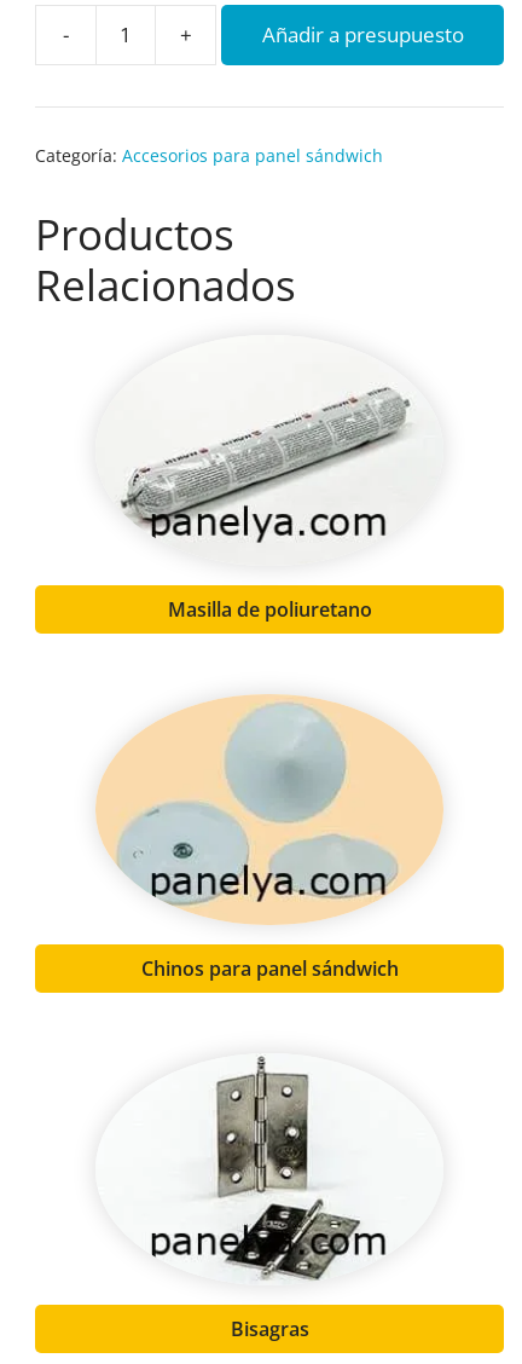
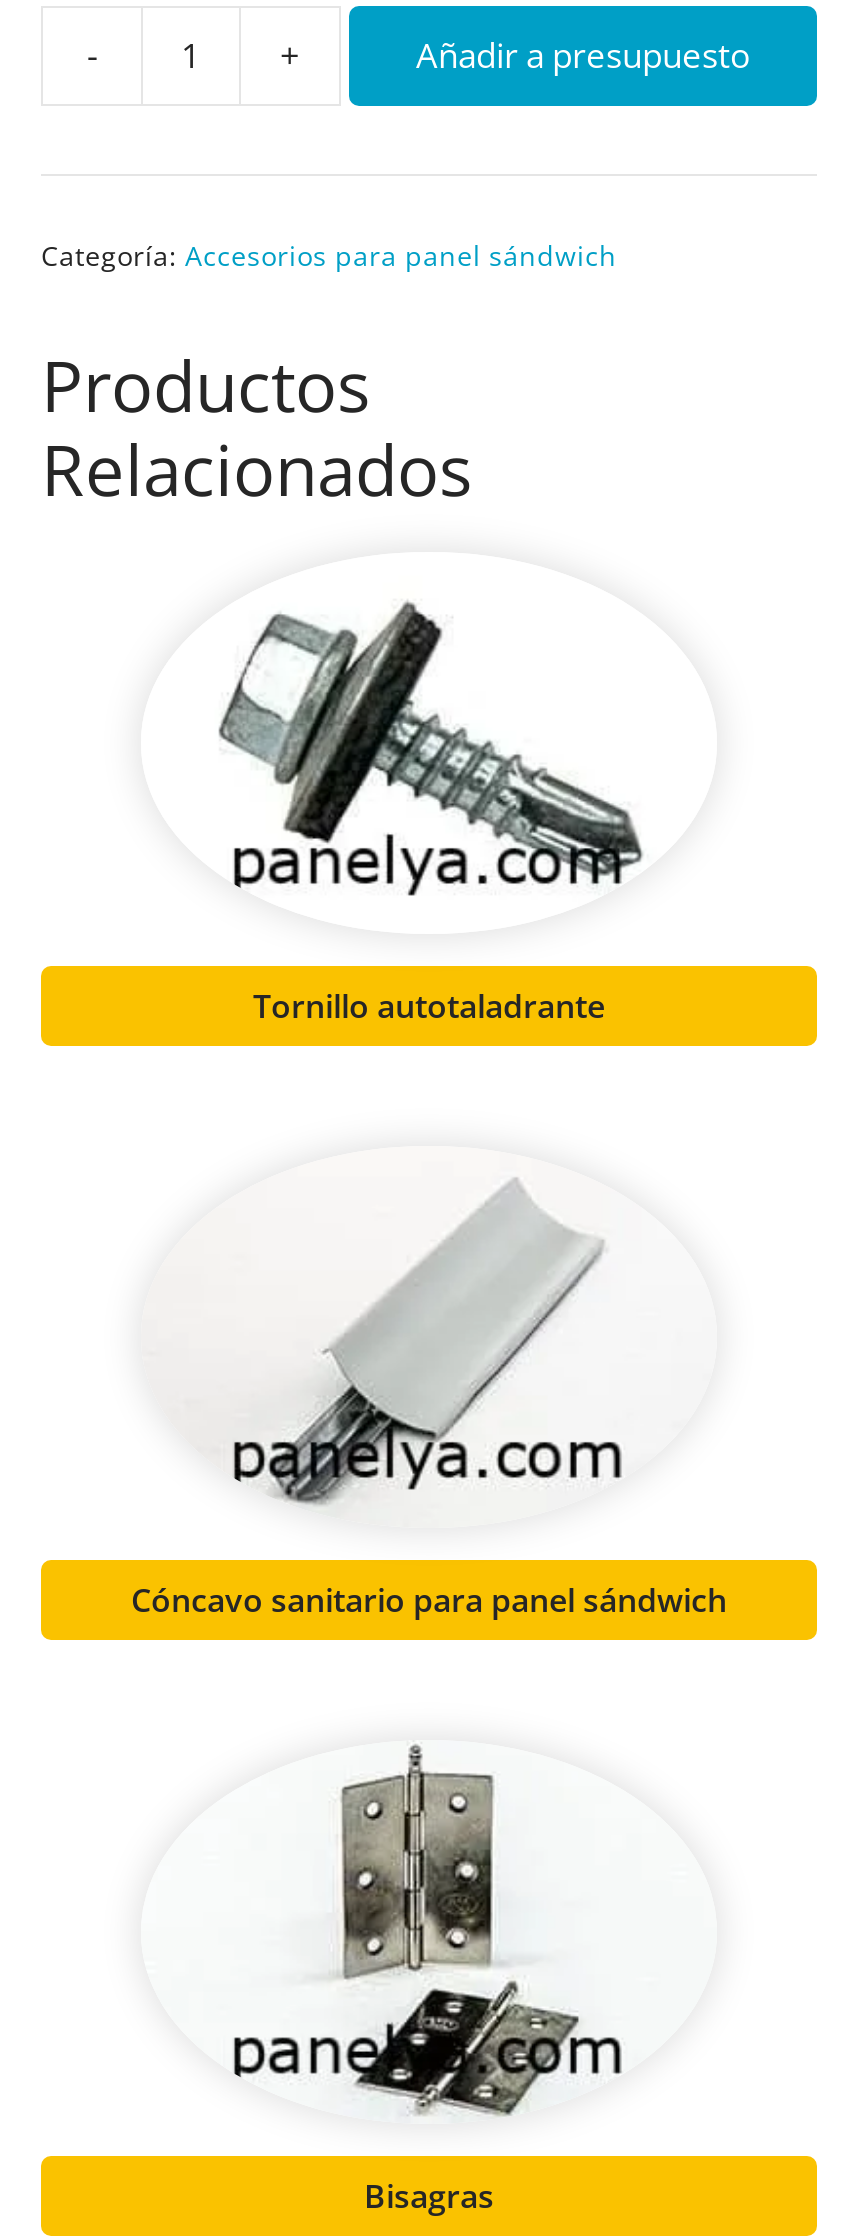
[120,366,412,530] [image] -> [183,602,663,876] [image]
[167,596,372,623] Masilla de poliuretano -> [253,984,605,1028] Tornillo autotaladrante
[95,694,443,982] [image] | Chinos para panel sándwich -> [131,1148,727,1623] [image] | Cóncavo sanitario para panel sándwich

